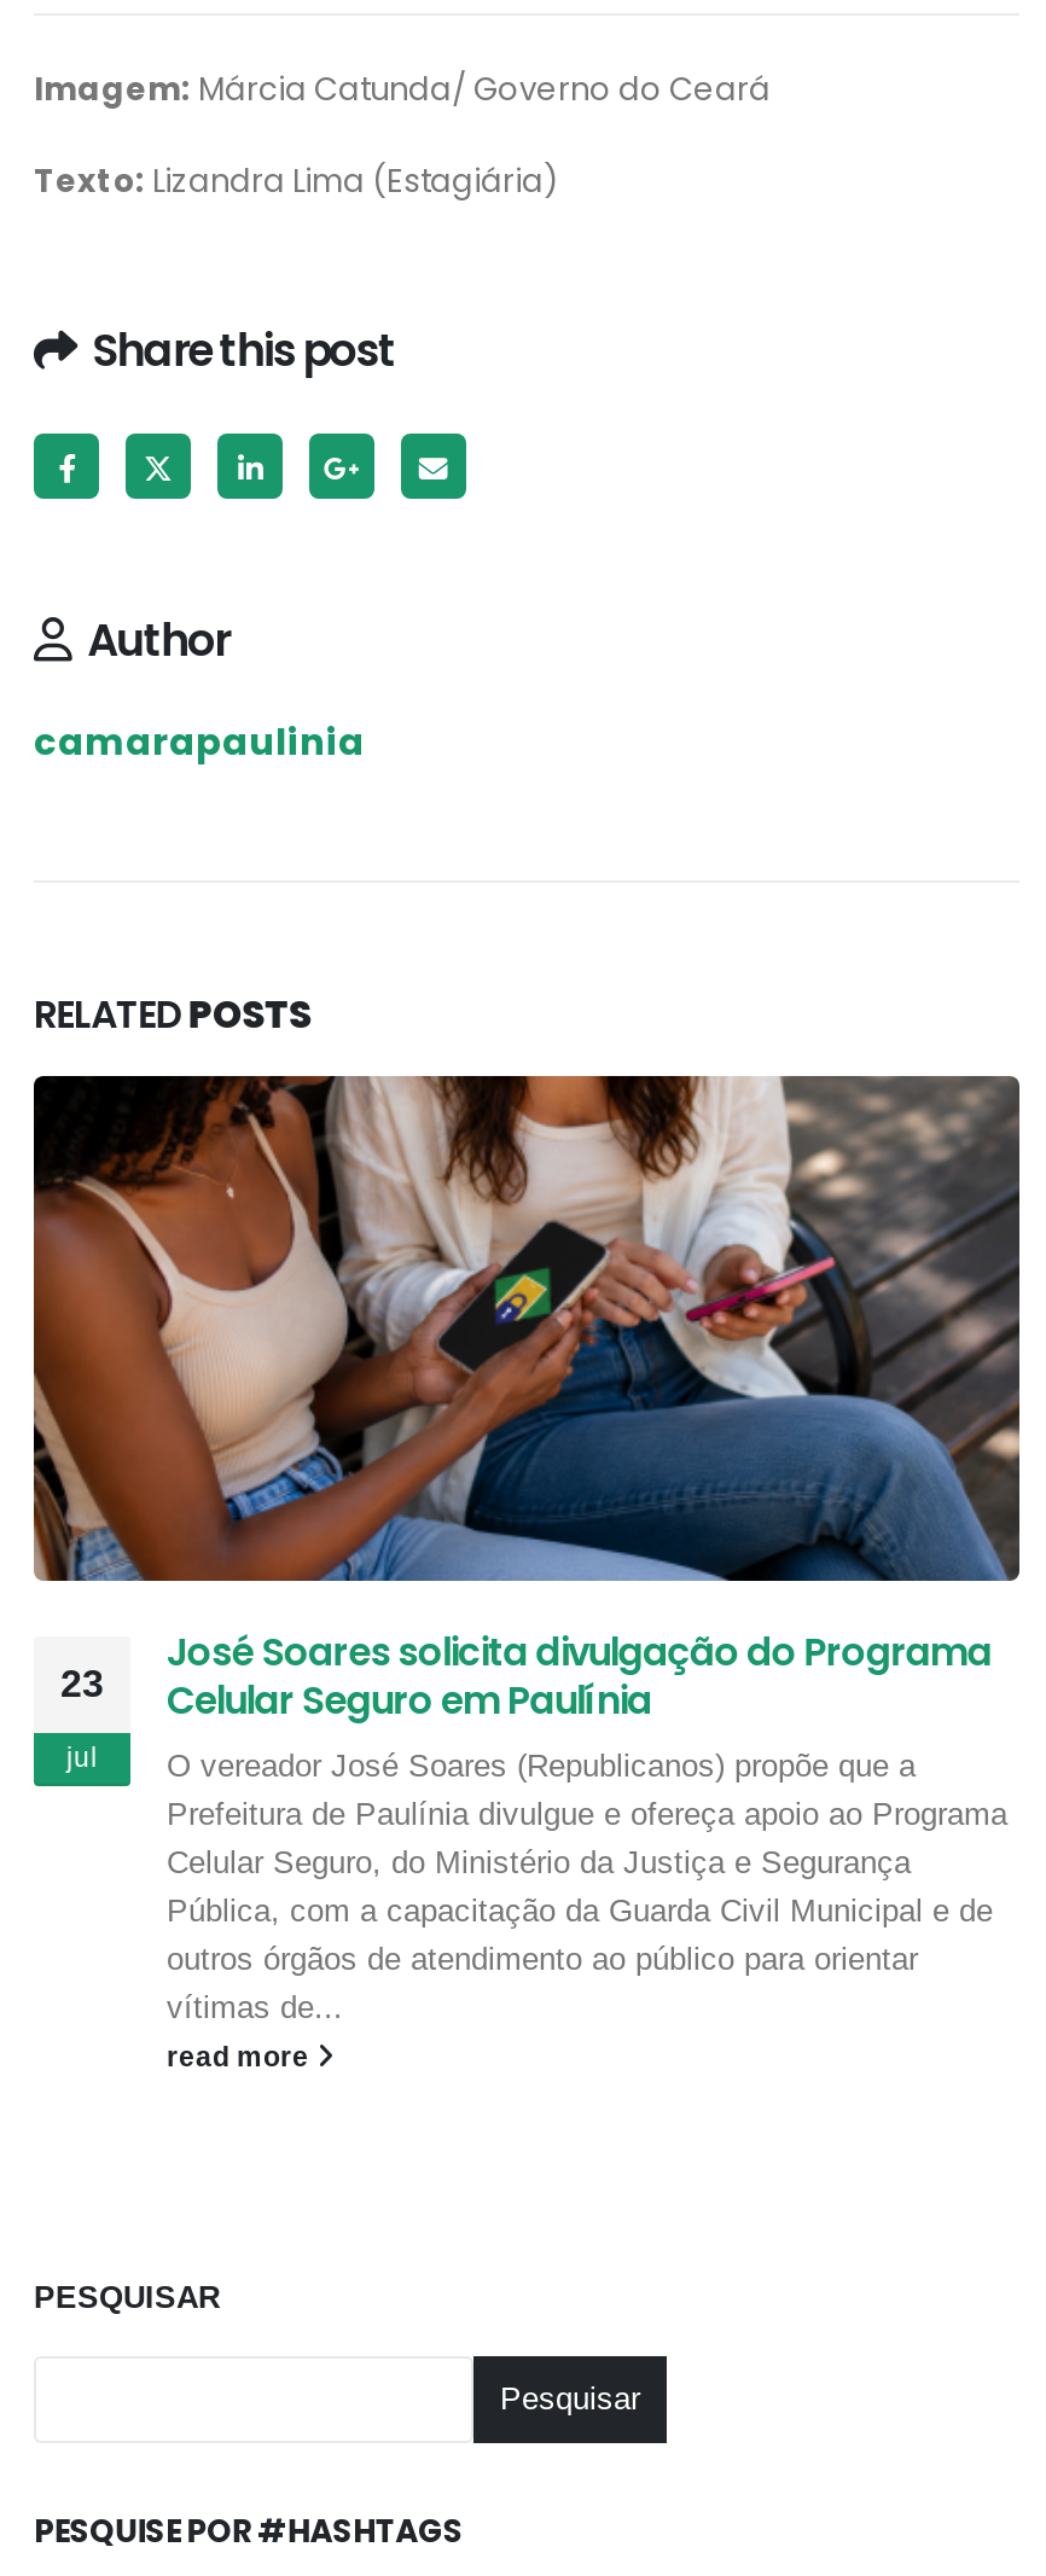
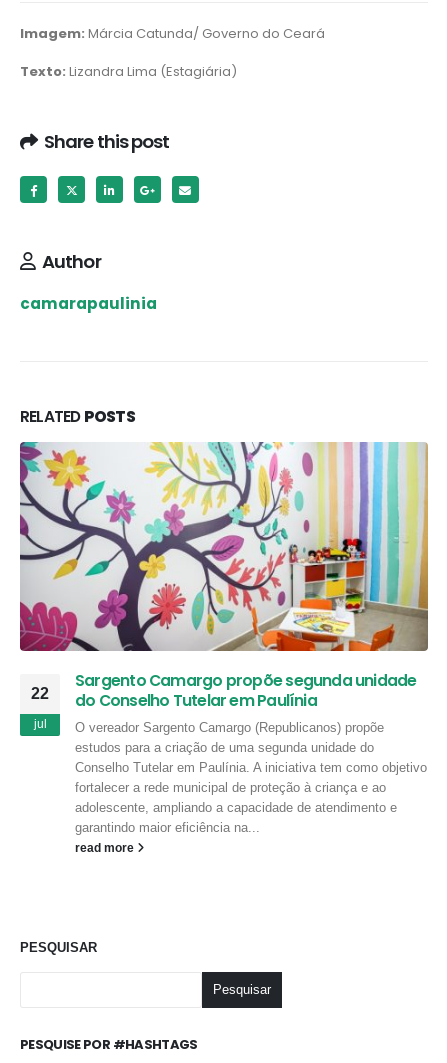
[31,1074,1022,2026] [image] | José Soares solicita divulgação do Programa | Celular Seguro em Paulínia | O vereador José Soares (Republicanos) propõe que a | Prefeitura de Paulínia divulgue e ofereça apoio ao Programa | Celular Seguro, do Ministério da Justiça e Segurança | Pública, com a capacitação da Guarda Civil Municipal e de | outros órgãos de atendimento ao público para orientar | vítimas de... -> [19,441,429,835] [image] | Sargento Camargo propõe segunda unidade | do Conselho Tutelar em Paulínia | O vereador Sargento Camargo (Republicanos) propõe | estudos para a criação de uma segunda unidade do | Conselho Tutelar em Paulínia. A iniciativa tem como objetivo | fortalecer a rede municipal de proteção à criança e ao | adolescente, ampliando a capacidade de atendimento e | garantindo maior eficiência na...
[60,1663,104,1705] 23 -> [31,685,49,702] 22

